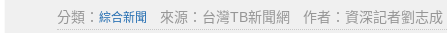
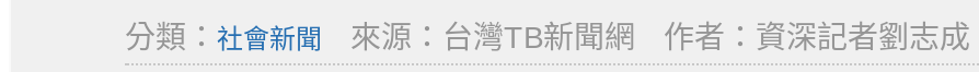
[57,9,147,25] 分類：綜合新聞 -> [125,20,322,55] 分類：社會新聞

